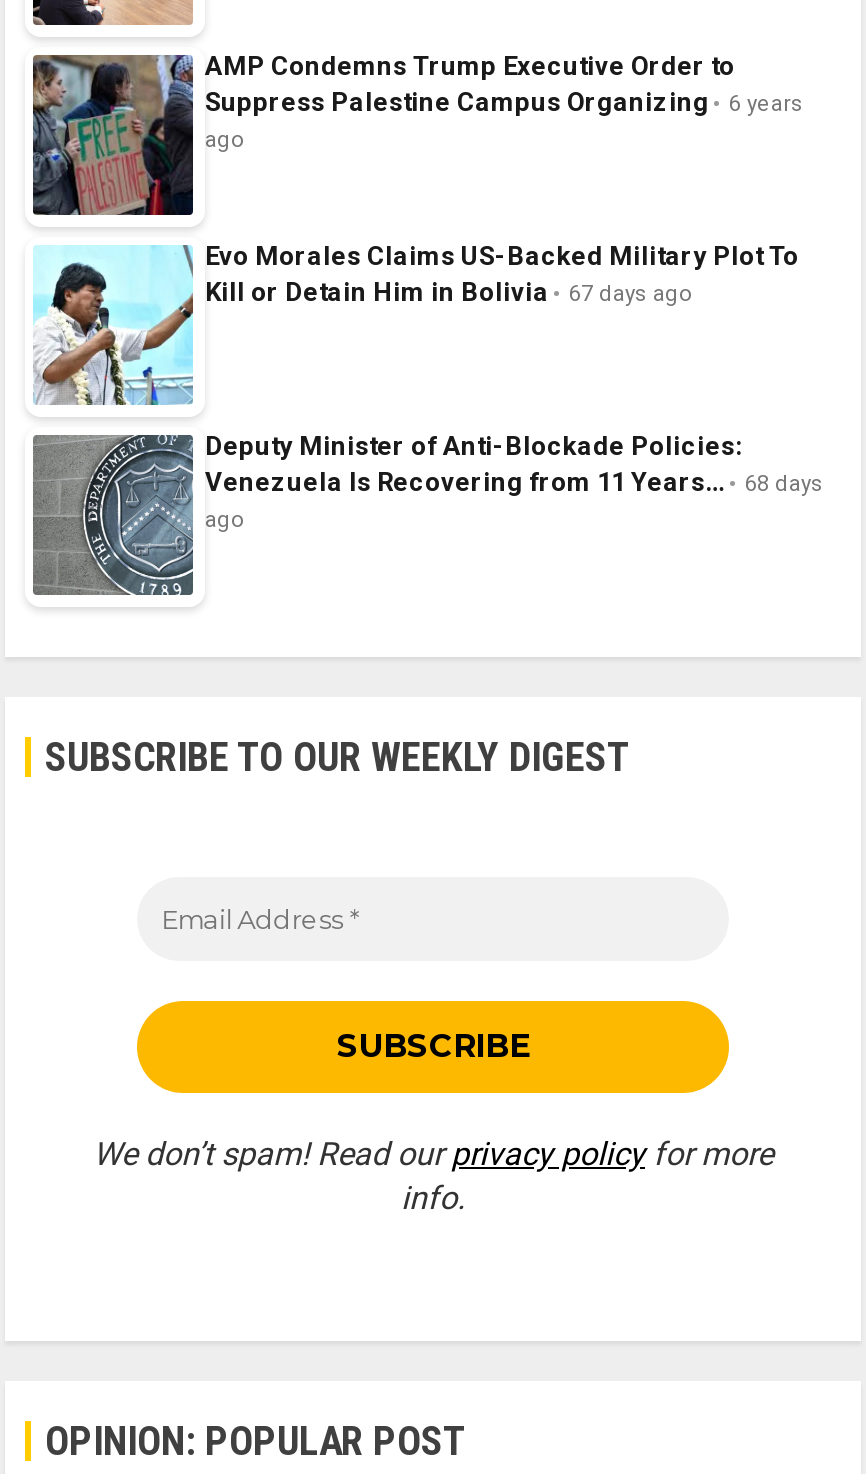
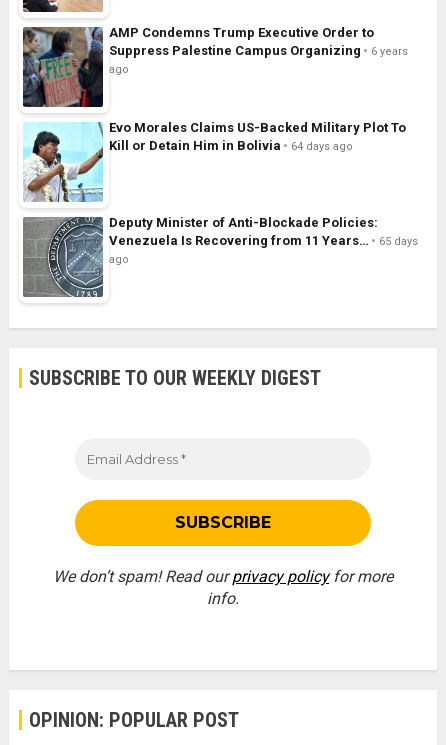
[205,277,693,307] Kill or Detain Him in Bolivia 67 days ago -> [109,138,353,153] Kill or Detain Him in Bolivia 64 days ago
[205,467,823,497] Venezuela Is Recovering from 11 Years… 68 days -> [109,233,418,248] Venezuela Is Recovering from 11 Years… 65 days

